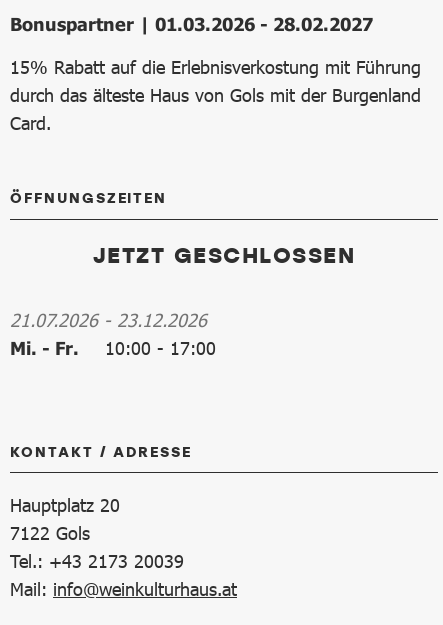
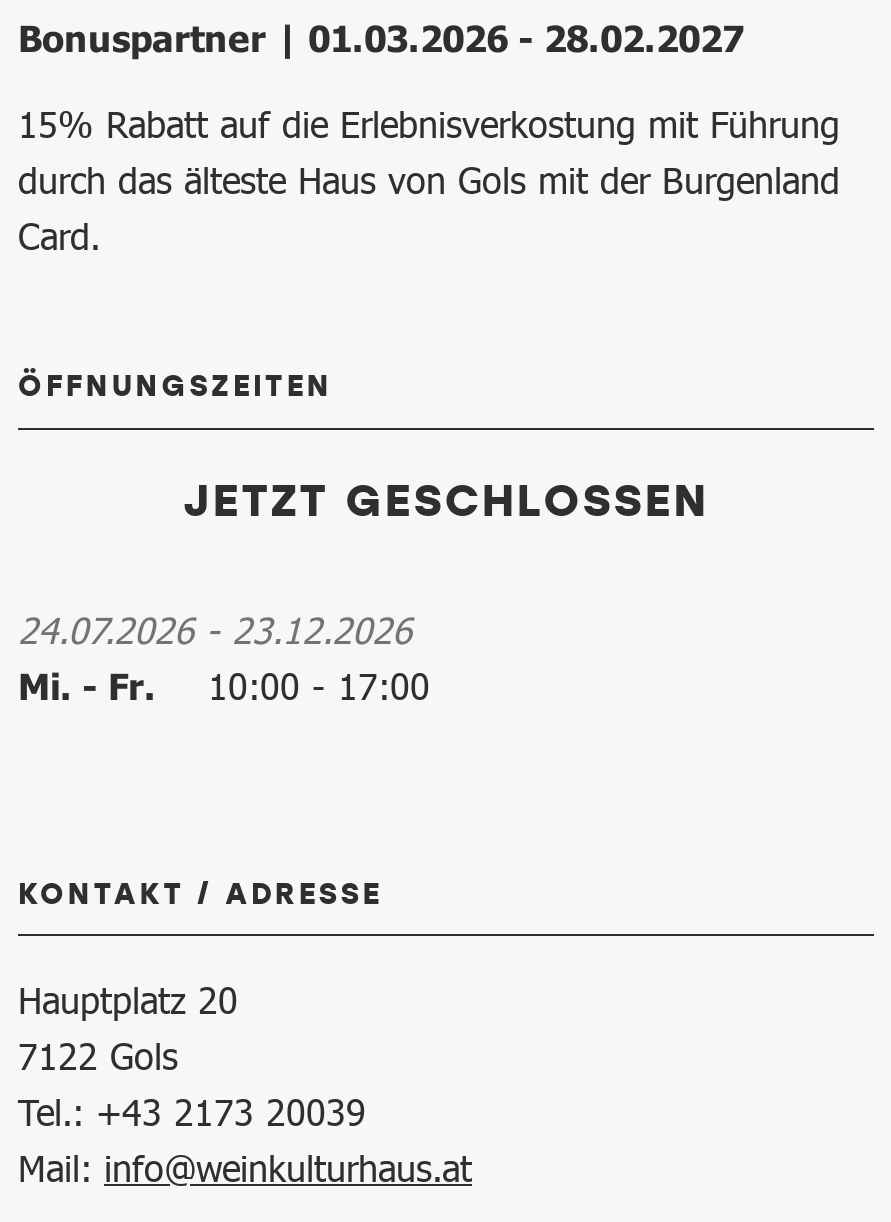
[10,309,207,331] 21.07.2026 - 23.12.2026 -> [18,607,412,651] 24.07.2026 - 23.12.2026

